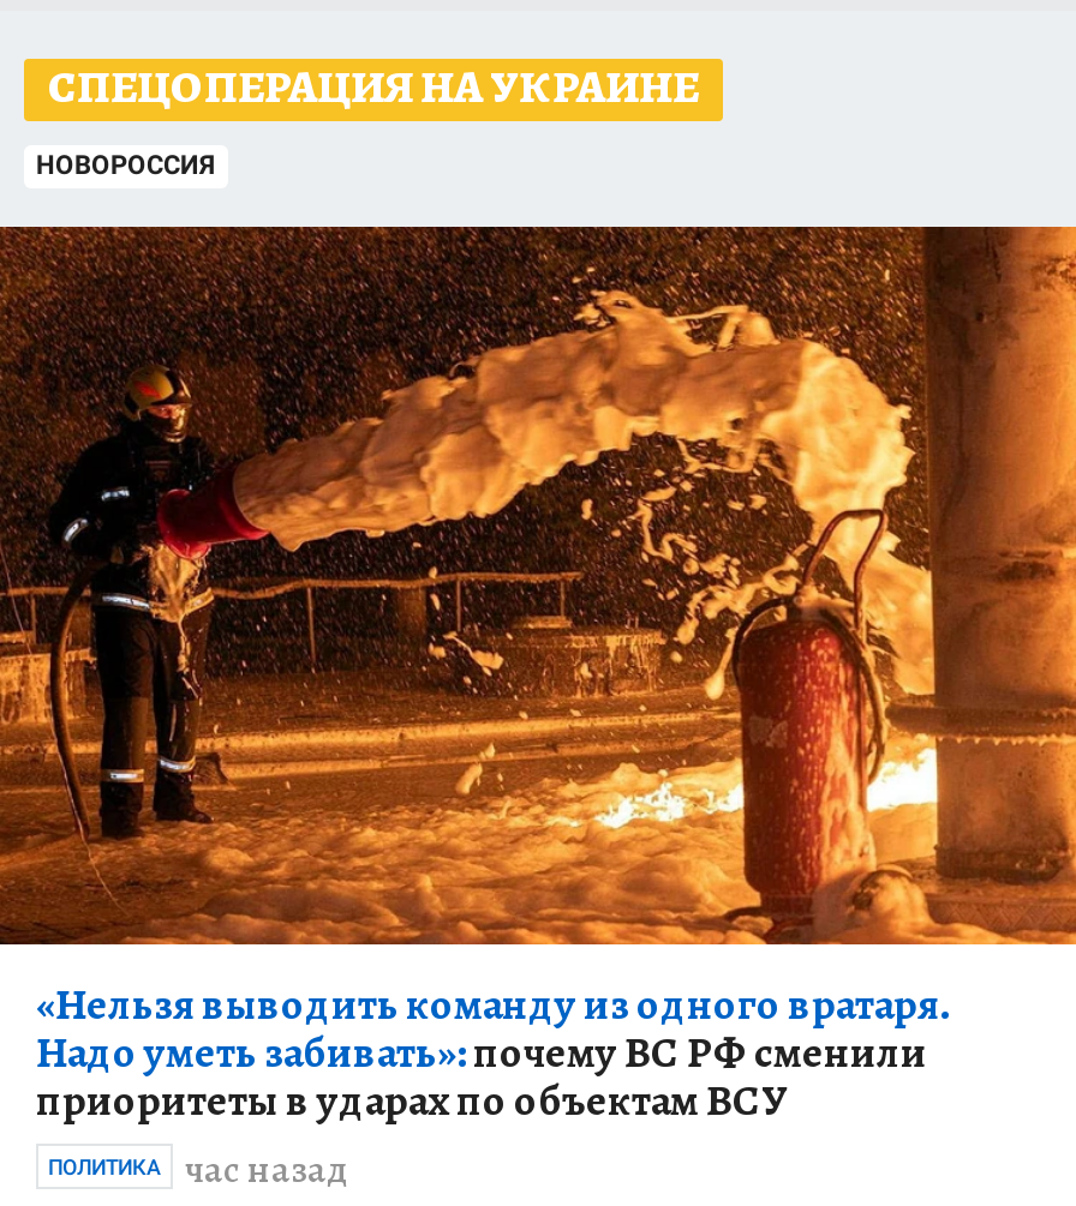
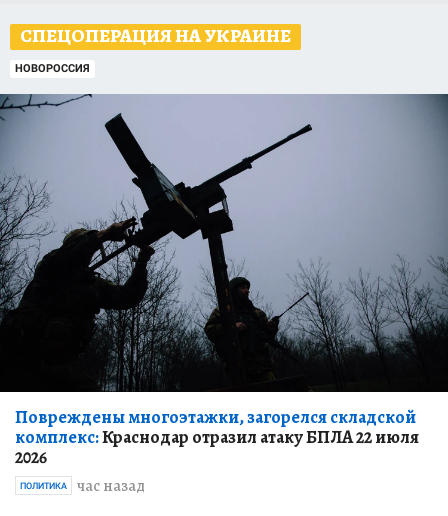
[7,224,1069,1128] [image] | «Нельзя выводить команду из одного вратаря. | Надо уметь забивать»:почему ВС РФ сменили | приоритеты в ударах по объектам ВСУ -> [3,93,445,469] [image] | Повреждены многоэтажки, загорелся складской | комплекс:Краснодар отразил атаку БПЛА 22 июля | 2026

